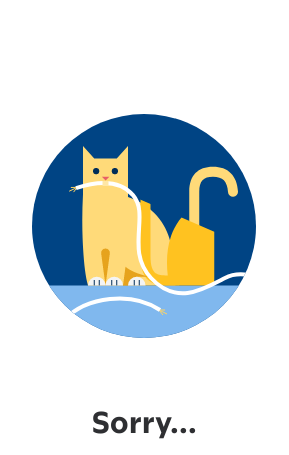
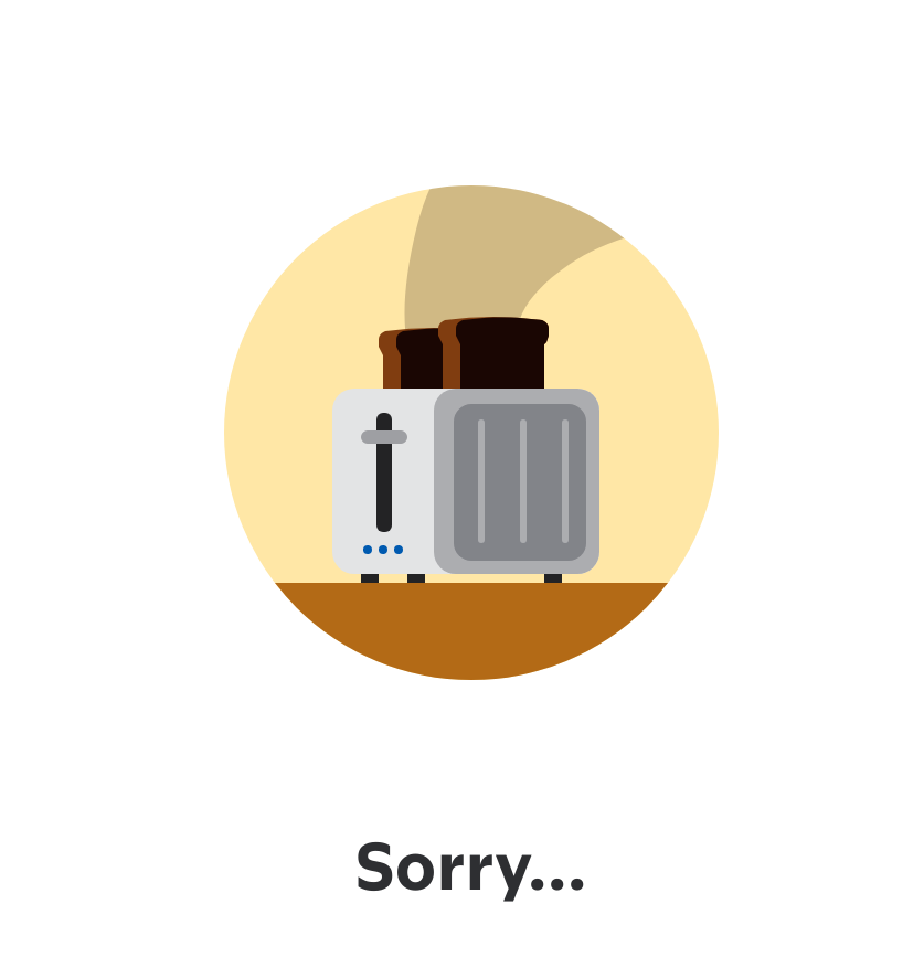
[31,113,257,339] [image] -> [224,183,719,682] [image]

